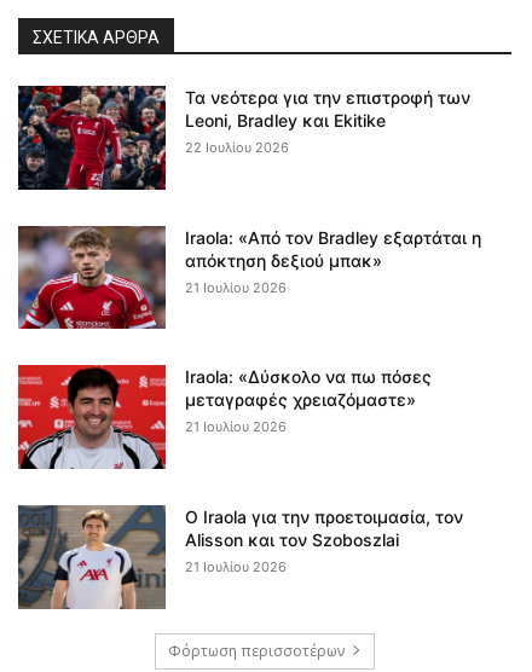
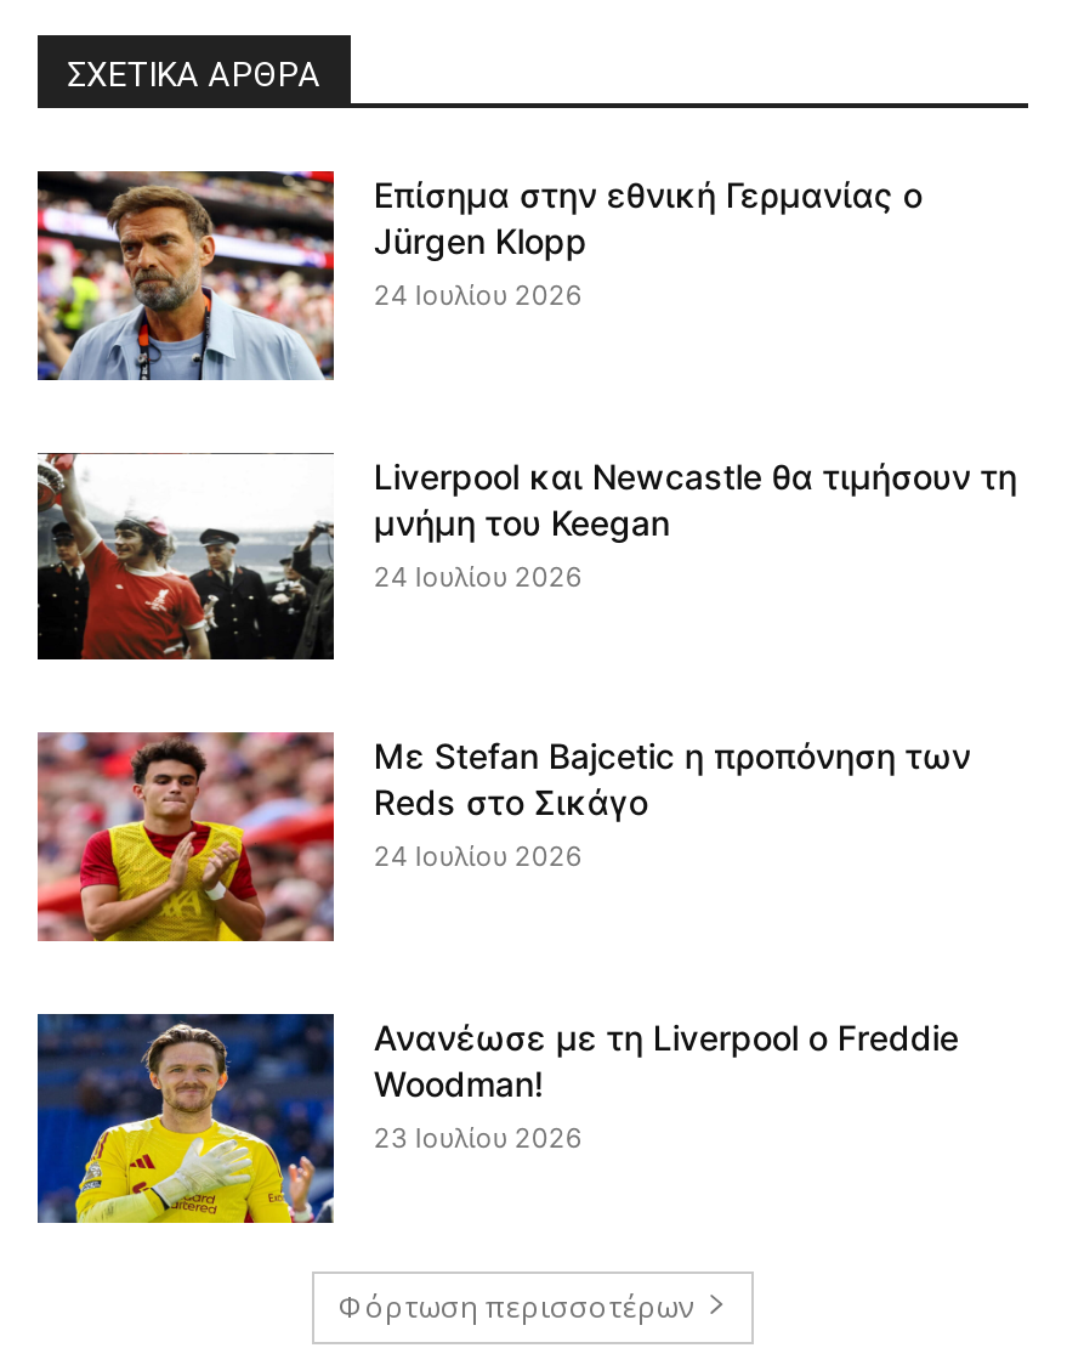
[17,85,471,191] [image] | Τα νεότερα για την επιστροφή των | Leoni, Bradley και Ekitike | 22 Ιουλίου 2026 -> [35,169,922,383] [image] | Επίσημα στην εθνική Γερμανίας ο | Jürgen Klopp | 24 Ιουλίου 2026
[17,226,482,330] [image] | Iraola: «Από τον Bradley εξαρτάται η | απόκτηση δεξιού μπακ» | 21 Ιουλίου 2026 -> [35,453,1017,662] [image] | Liverpool και Newcastle θα τιμήσουν τη | μνήμη του Keegan | 24 Ιουλίου 2026
[17,364,432,470] [image] | Iraola: «Δύσκολο να πω πόσες | μεταγραφές χρειαζόμαστε» | 21 Ιουλίου 2026 -> [35,730,971,944] [image] | Με Stefan Bajcetic η προπόνηση των | Reds στο Σικάγο | 24 Ιουλίου 2026
[17,504,464,610] [image] | Ο Iraola για την προετοιμασία, τον | Alisson και τον Szoboszlai | 21 Ιουλίου 2026 -> [35,1012,959,1225] [image] | Ανανέωσε με τη Liverpool ο Freddie | Woodman! | 23 Ιουλίου 2026

